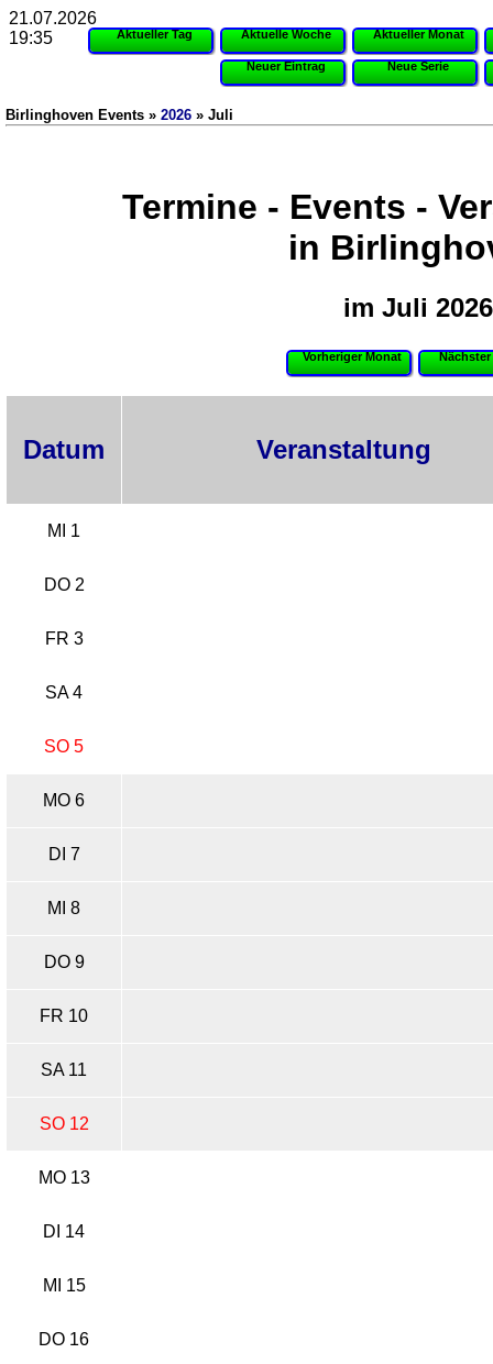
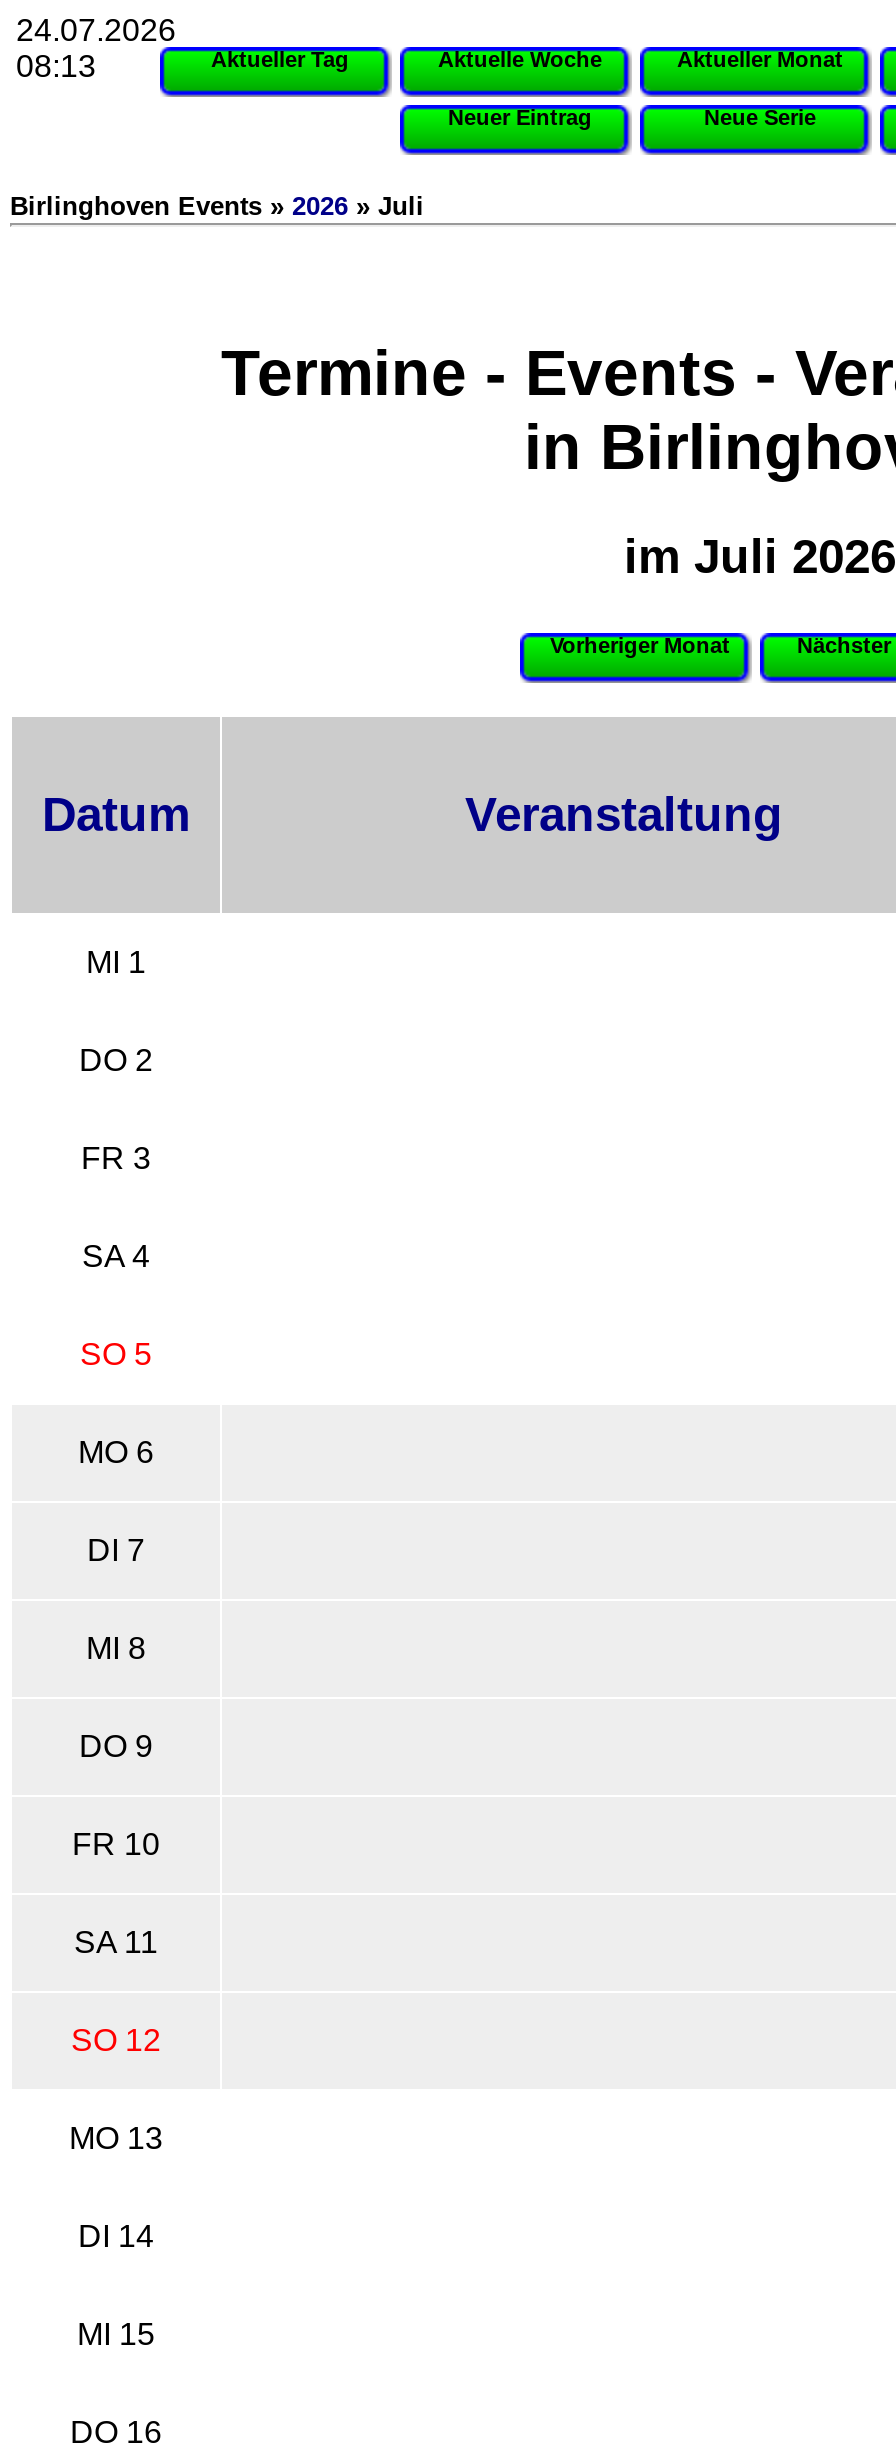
[9,9,97,28] 21.07.2026 -> [16,13,176,47] 24.07.2026
[9,29,53,47] 19:35 -> [16,49,96,83] 08:13

